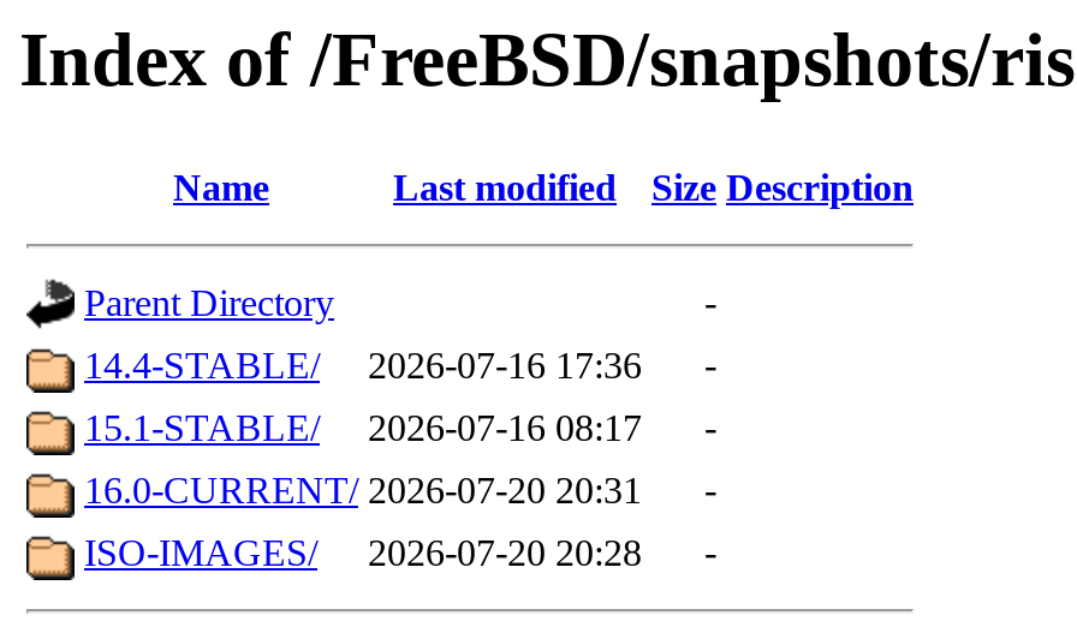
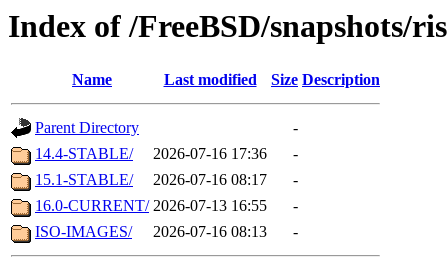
[84,471,642,511] 16.0-CURRENT/ 2026-07-20 20:31 -> [35,197,267,214] 16.0-CURRENT/ 2026-07-13 16:55
[368,533,642,574] 2026-07-20 20:28 -> [153,223,267,240] 2026-07-16 08:13

